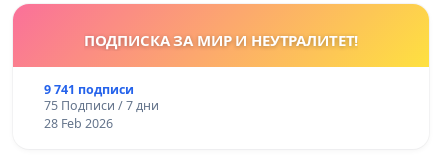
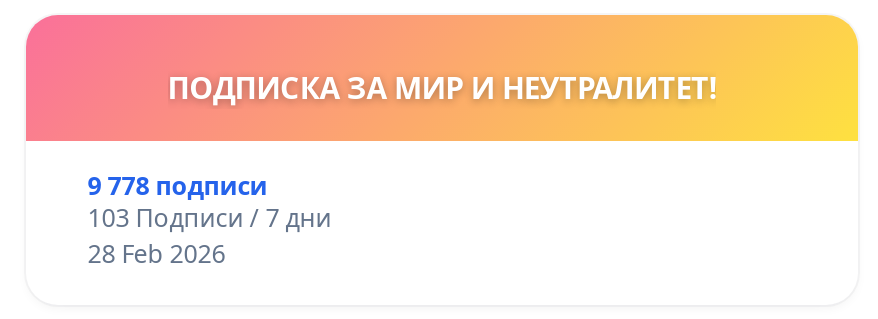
[44,81,134,98] 9 741 подписи -> [88,168,268,202] 9 778 подписи
[44,97,159,114] 75 Подписи / 7 дни -> [88,200,332,234] 103 Подписи / 7 дни

